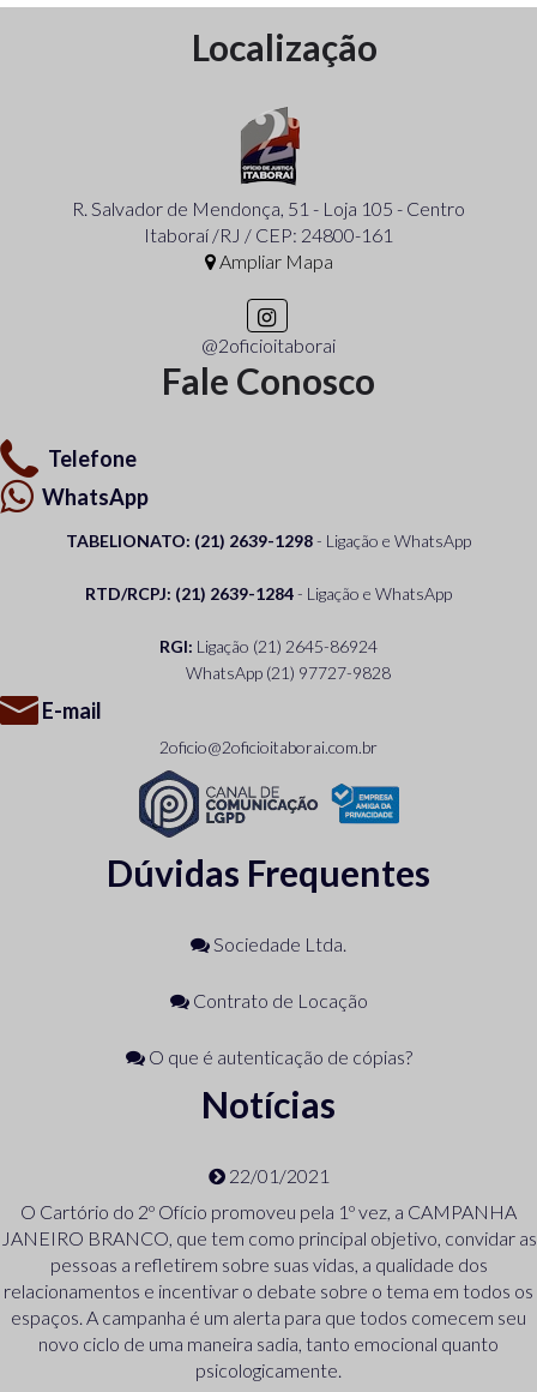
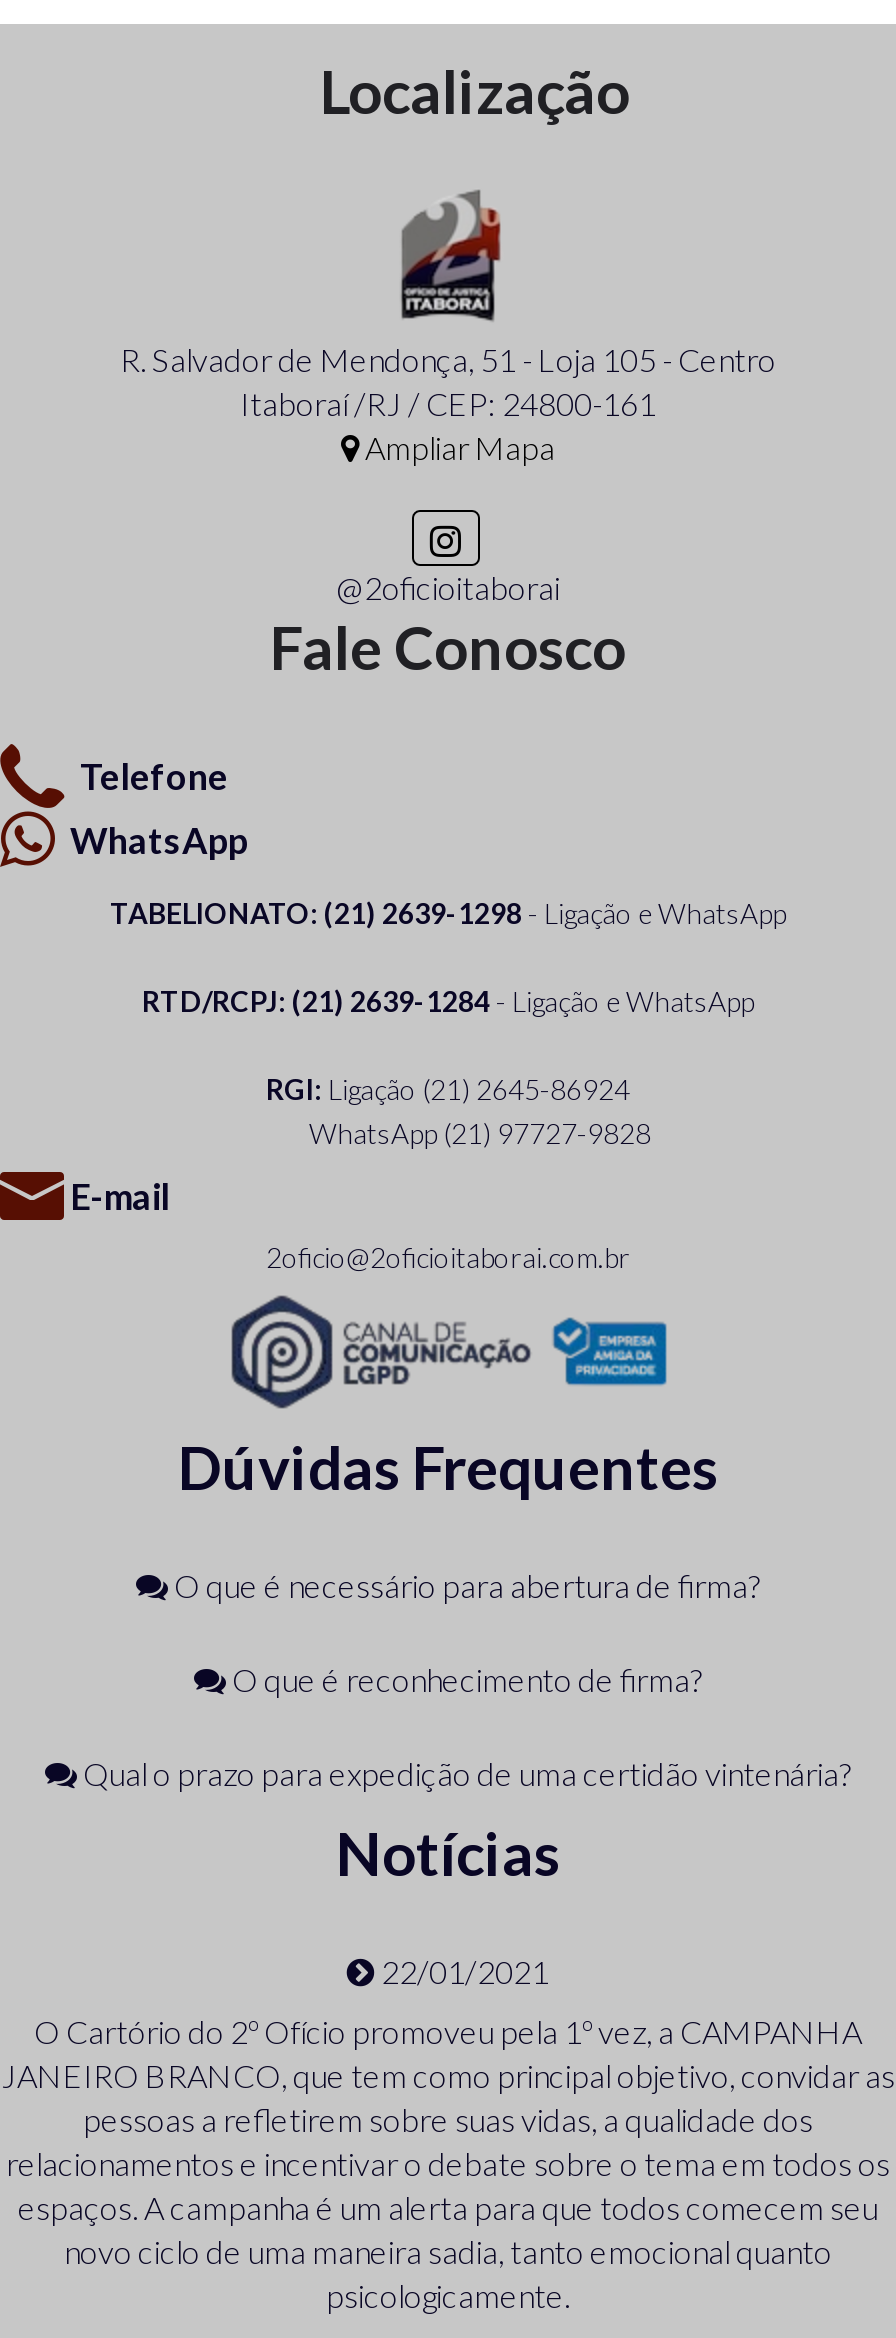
[210,932,346,955] Sociedade Ltda. -> [168,1566,760,1604] O que é necessário para abertura de firma?
[189,989,367,1012] Contrato de Locação -> [226,1660,702,1698] O que é reconhecimento de firma?
[144,1045,412,1068] O que é autenticação de cópias? -> [77,1754,851,1792] Qual o prazo para expedição de uma certidão vintenária?

